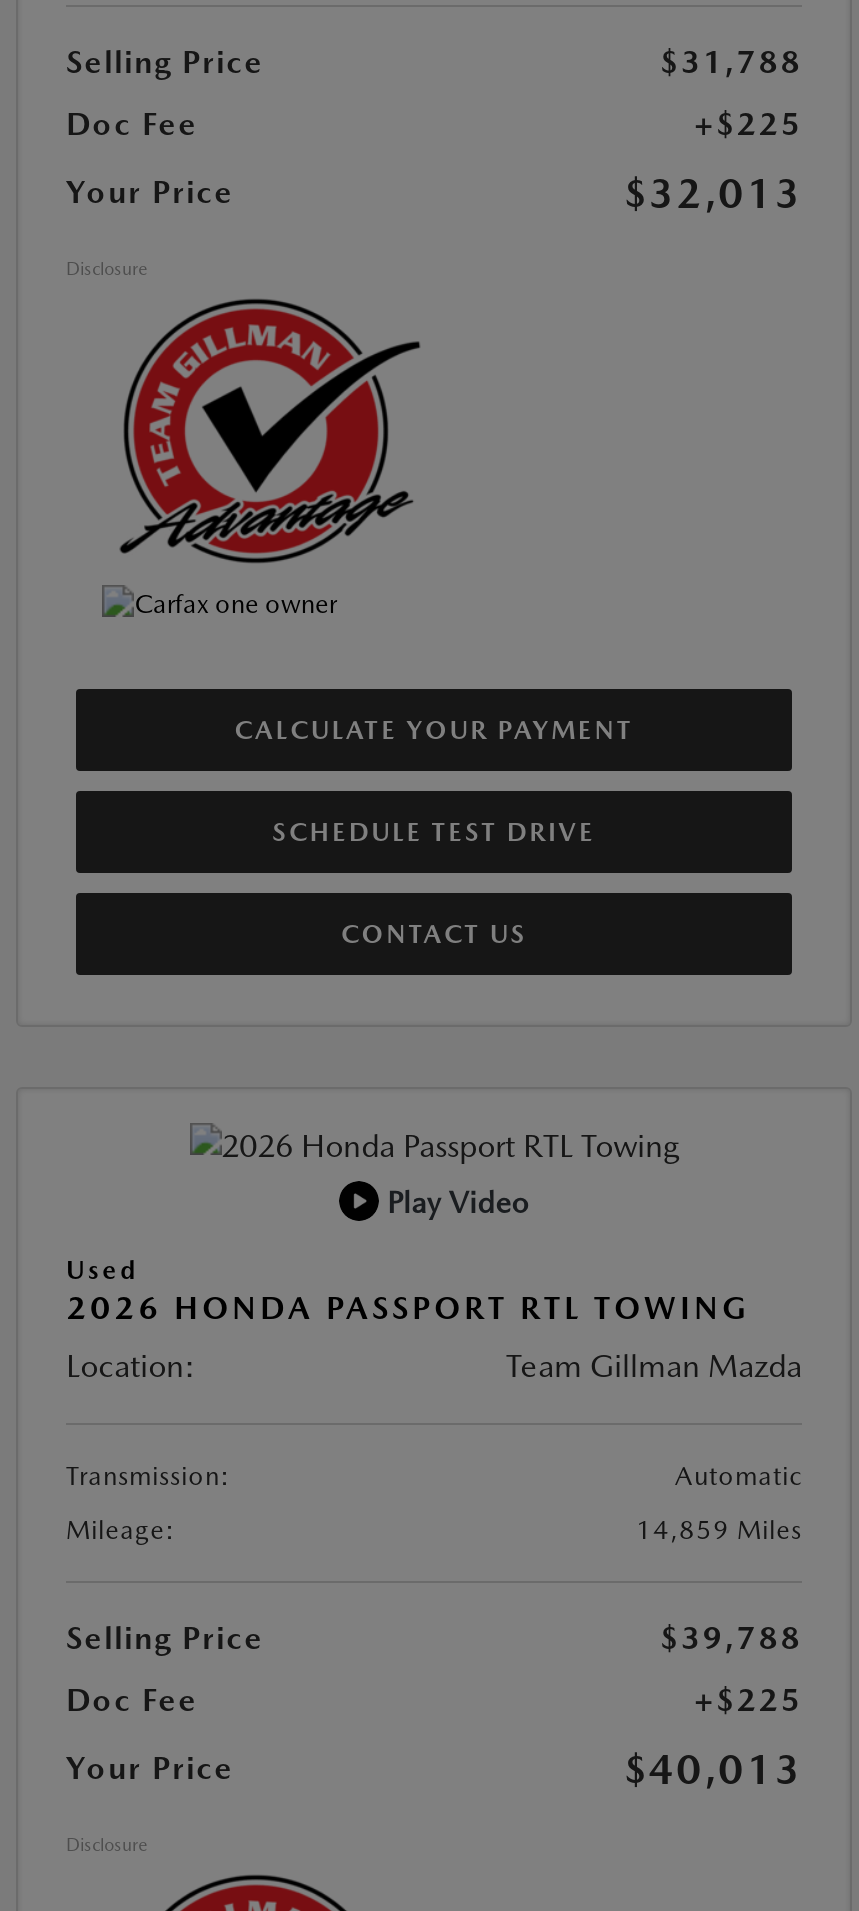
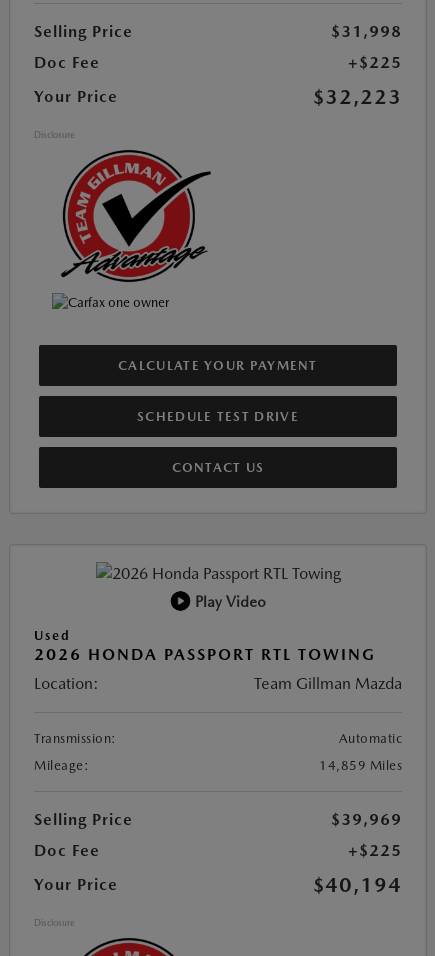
[660,43,802,81] $31,788 -> [331,22,402,41] $31,998
[624,169,802,217] $32,013 -> [313,85,402,109] $32,223
[660,1618,802,1656] $39,788 -> [331,810,402,829] $39,969
[624,1744,802,1792] $40,013 -> [313,873,402,897] $40,194

